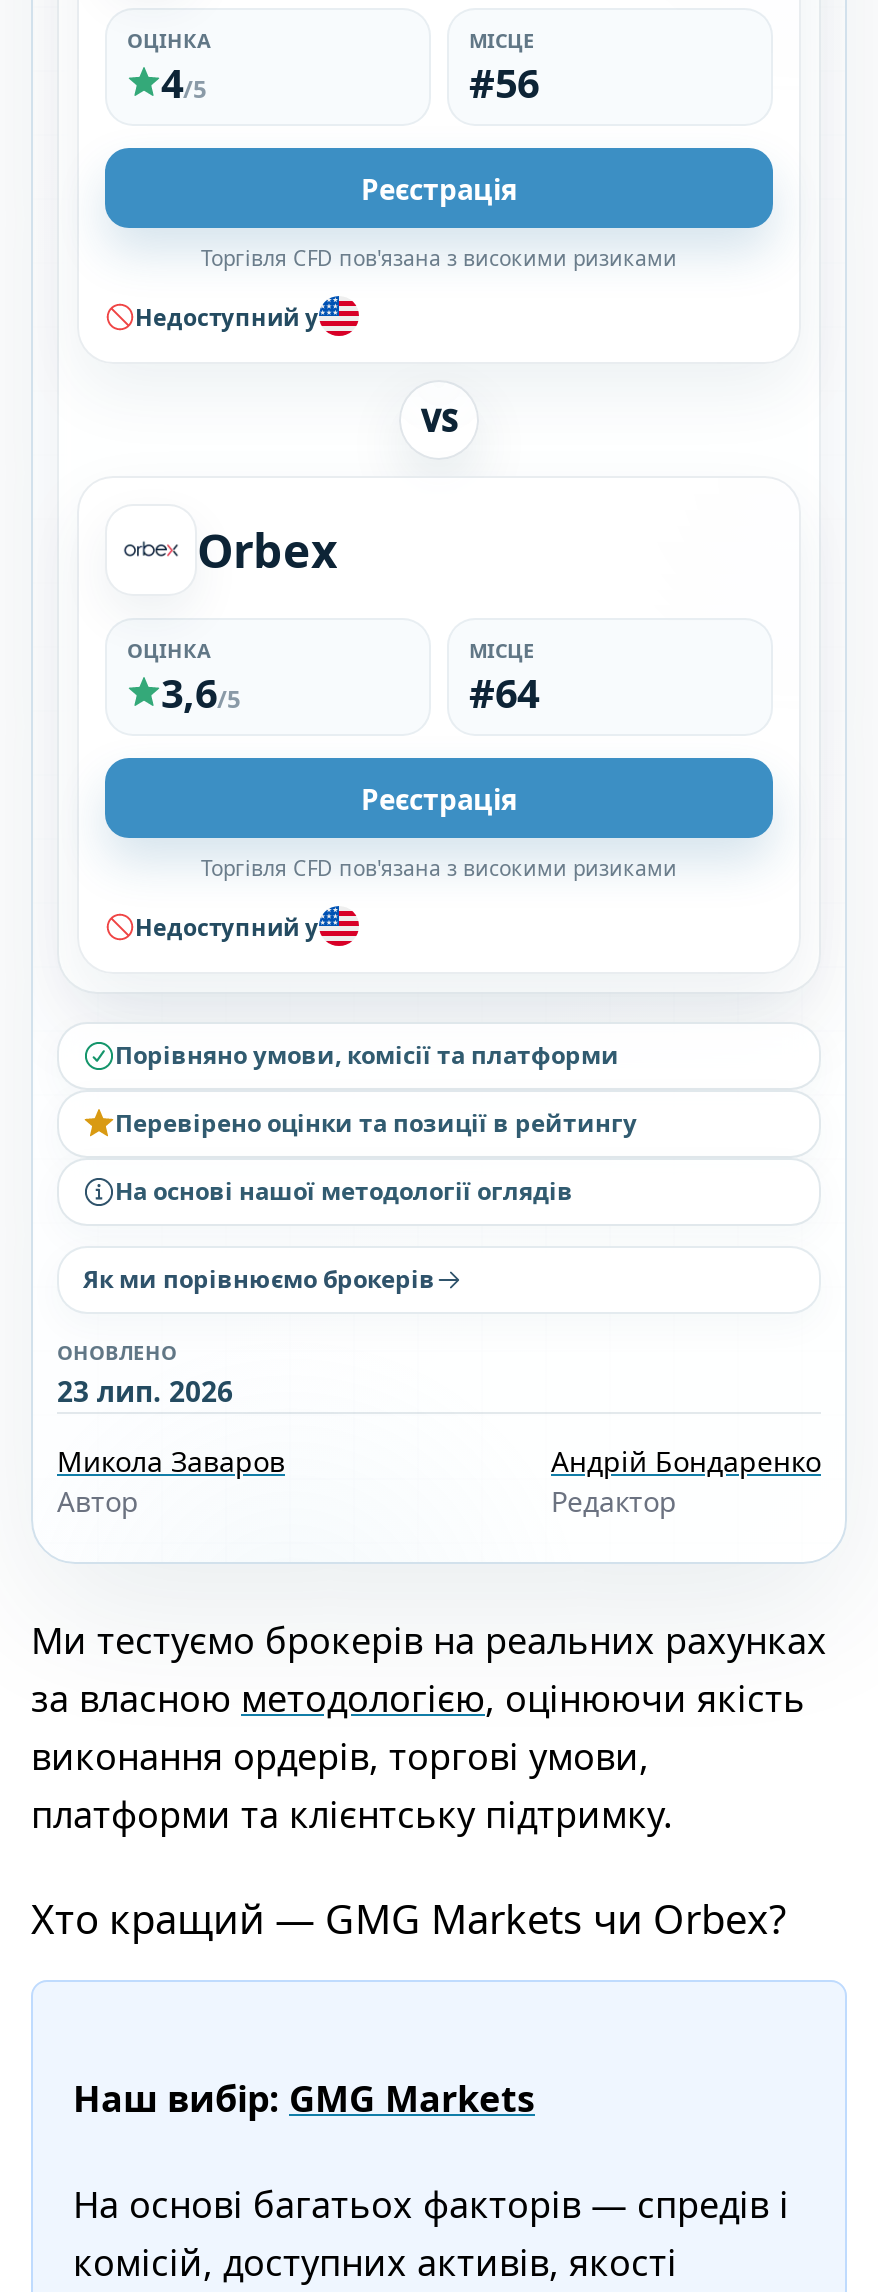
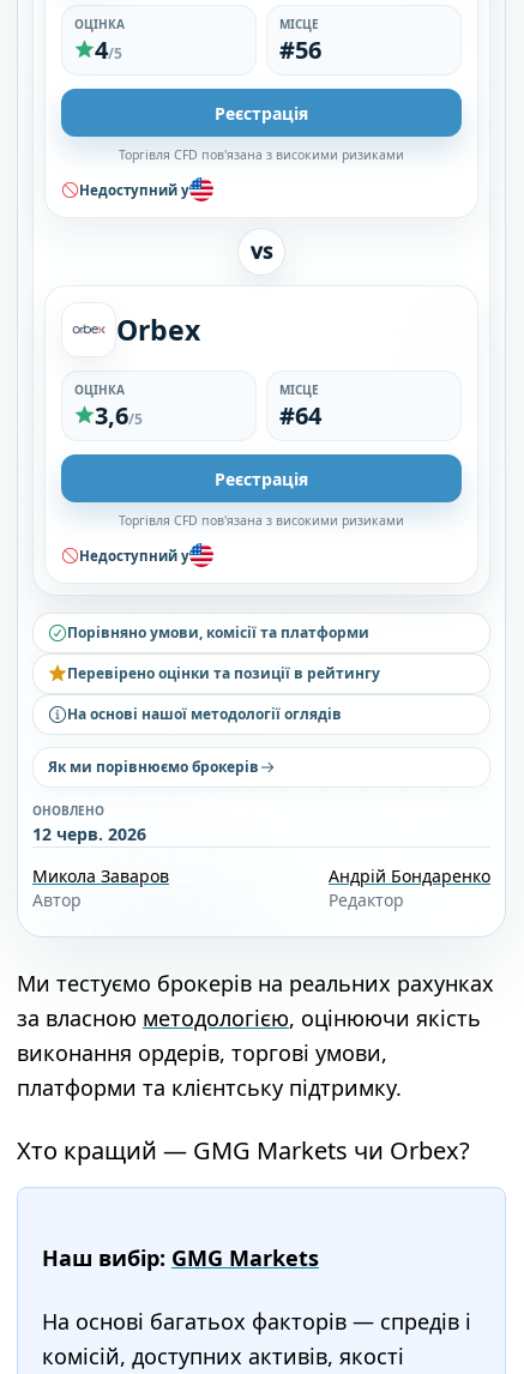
[57,1372,233,1410] 23 лип. 2026 -> [32,822,146,845] 12 черв. 2026

